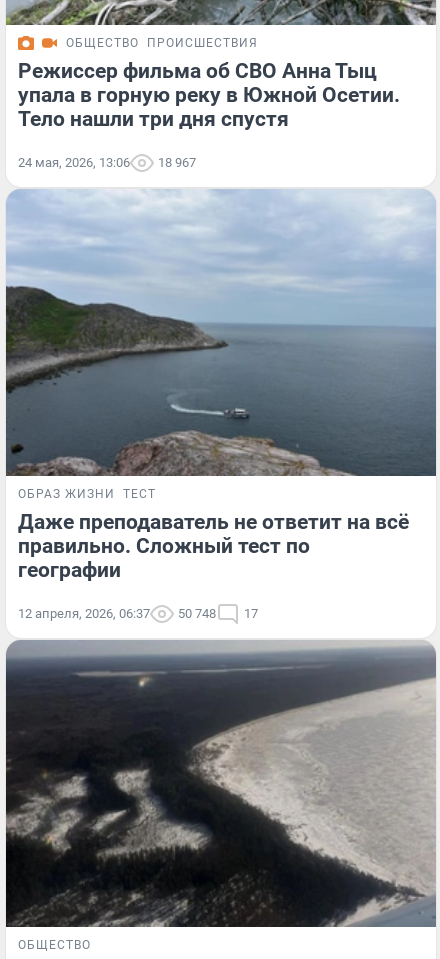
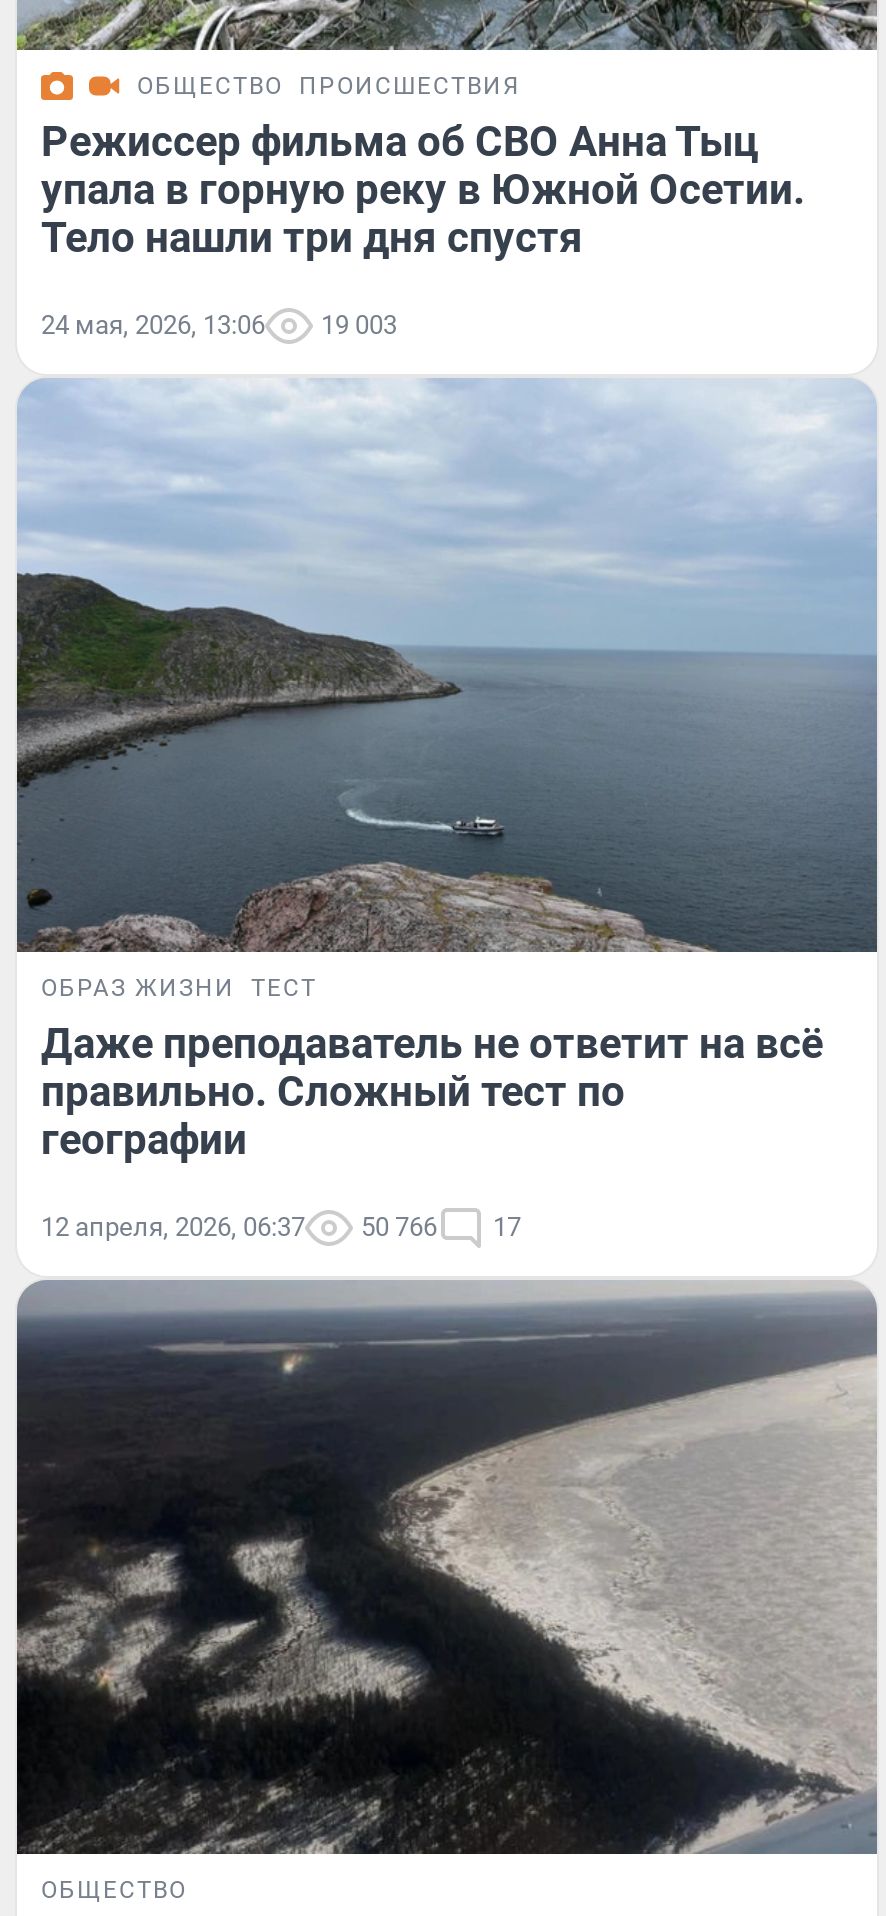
[18,155,196,170] 24 мая, 2026, 13:06 18 967 -> [41,311,397,341] 24 мая, 2026, 13:06 19 003
[18,606,258,621] 12 апреля, 2026, 06:37 50 748 17 -> [41,1212,521,1242] 12 апреля, 2026, 06:37 50 766 17

